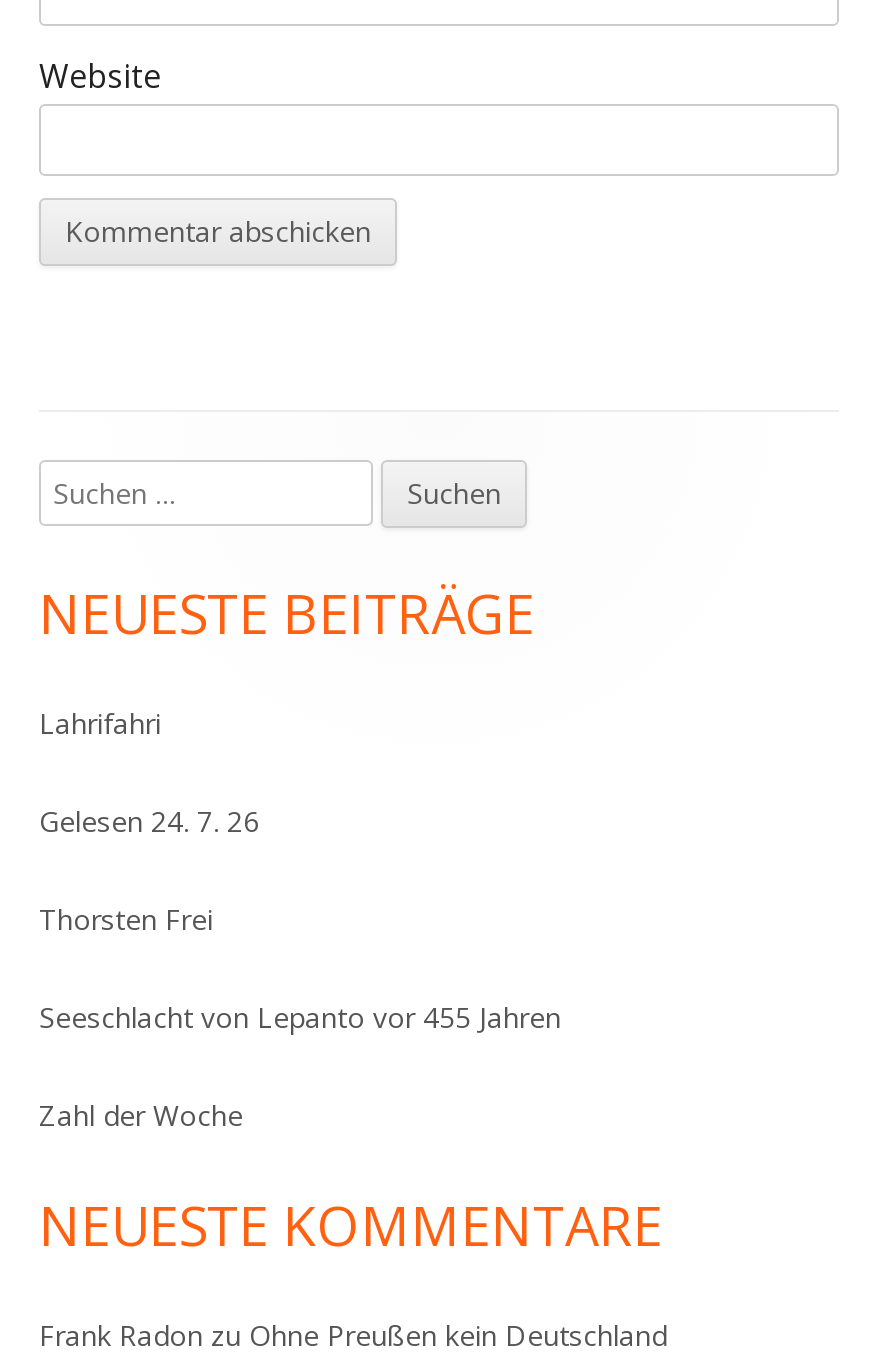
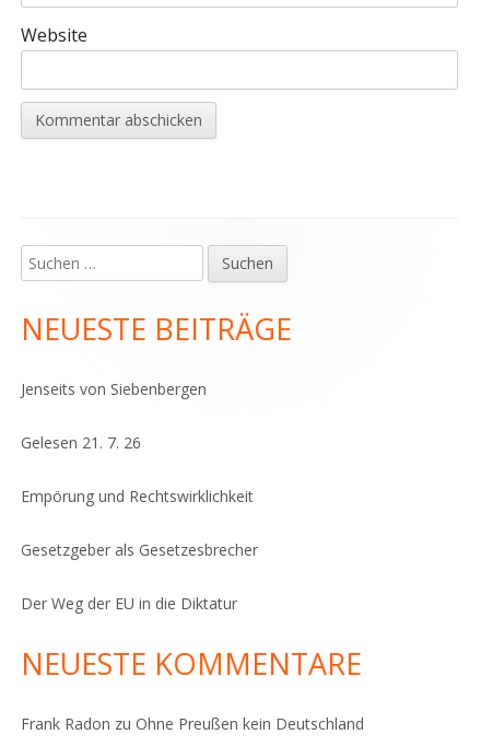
[39,704,161,742] Lahrifahri -> [21,378,207,399] Jenseits von Siebenbergen
[39,802,259,840] Gelesen 24. 7. 26 -> [21,432,141,453] Gelesen 21. 7. 26
[39,900,213,938] Thorsten Frei -> [21,486,254,506] Empörung und Rechtswirklichkeit
[39,998,561,1036] Seeschlacht von Lepanto vor 455 Jahren -> [21,539,258,560] Gesetzgeber als Gesetzesbrecher
[39,1096,243,1134] Zahl der Woche -> [21,593,237,614] Der Weg der EU in die Diktatur

